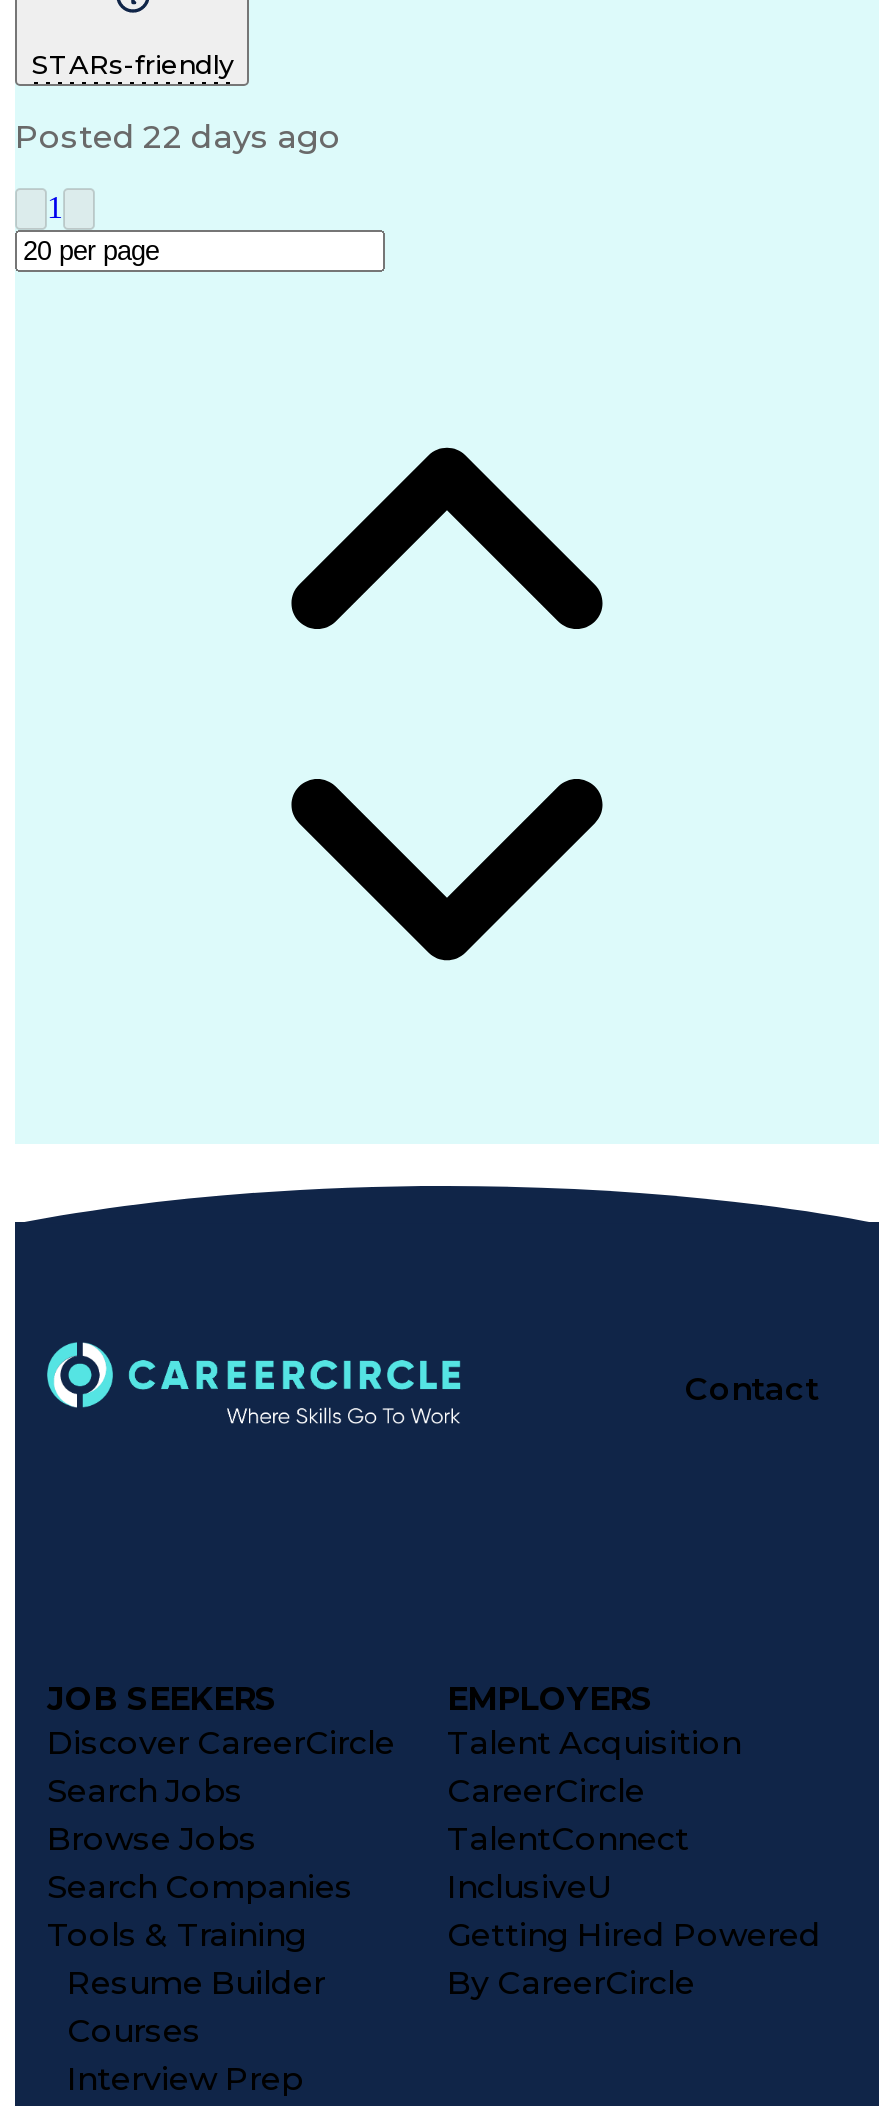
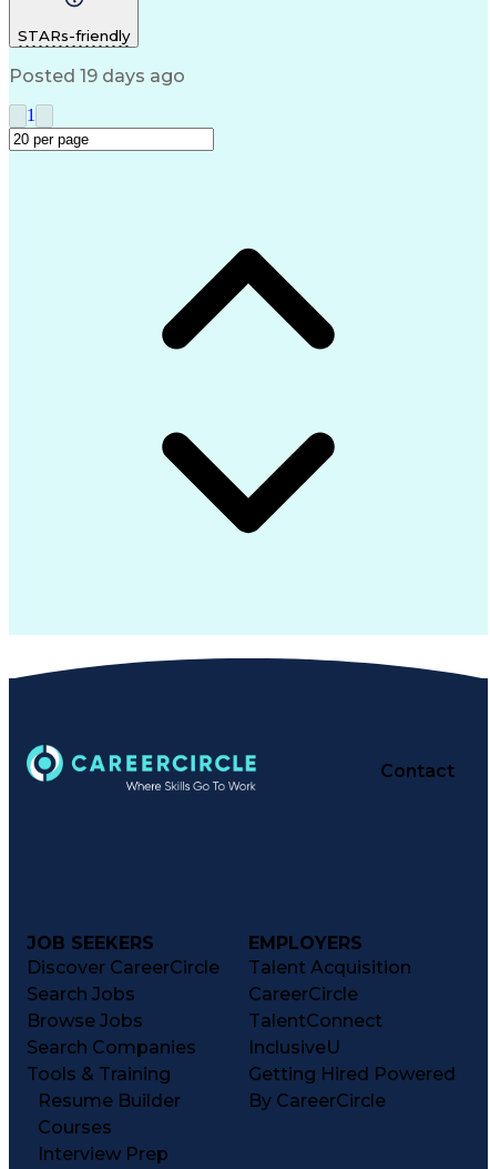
[15,118,341,156] Posted 22 days ago -> [9,65,185,87] Posted 19 days ago

